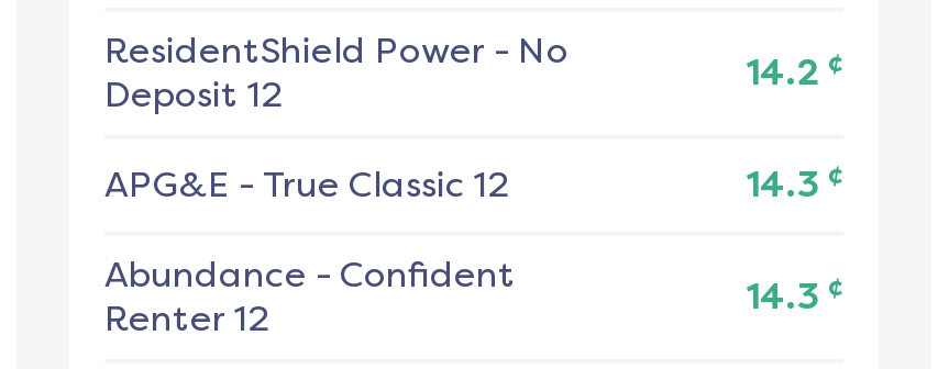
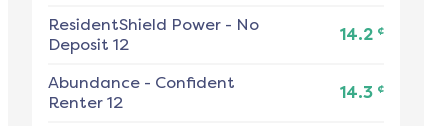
[104,159,843,205] APG&E - True Classic 12 | 14.3 ¢ -> none

